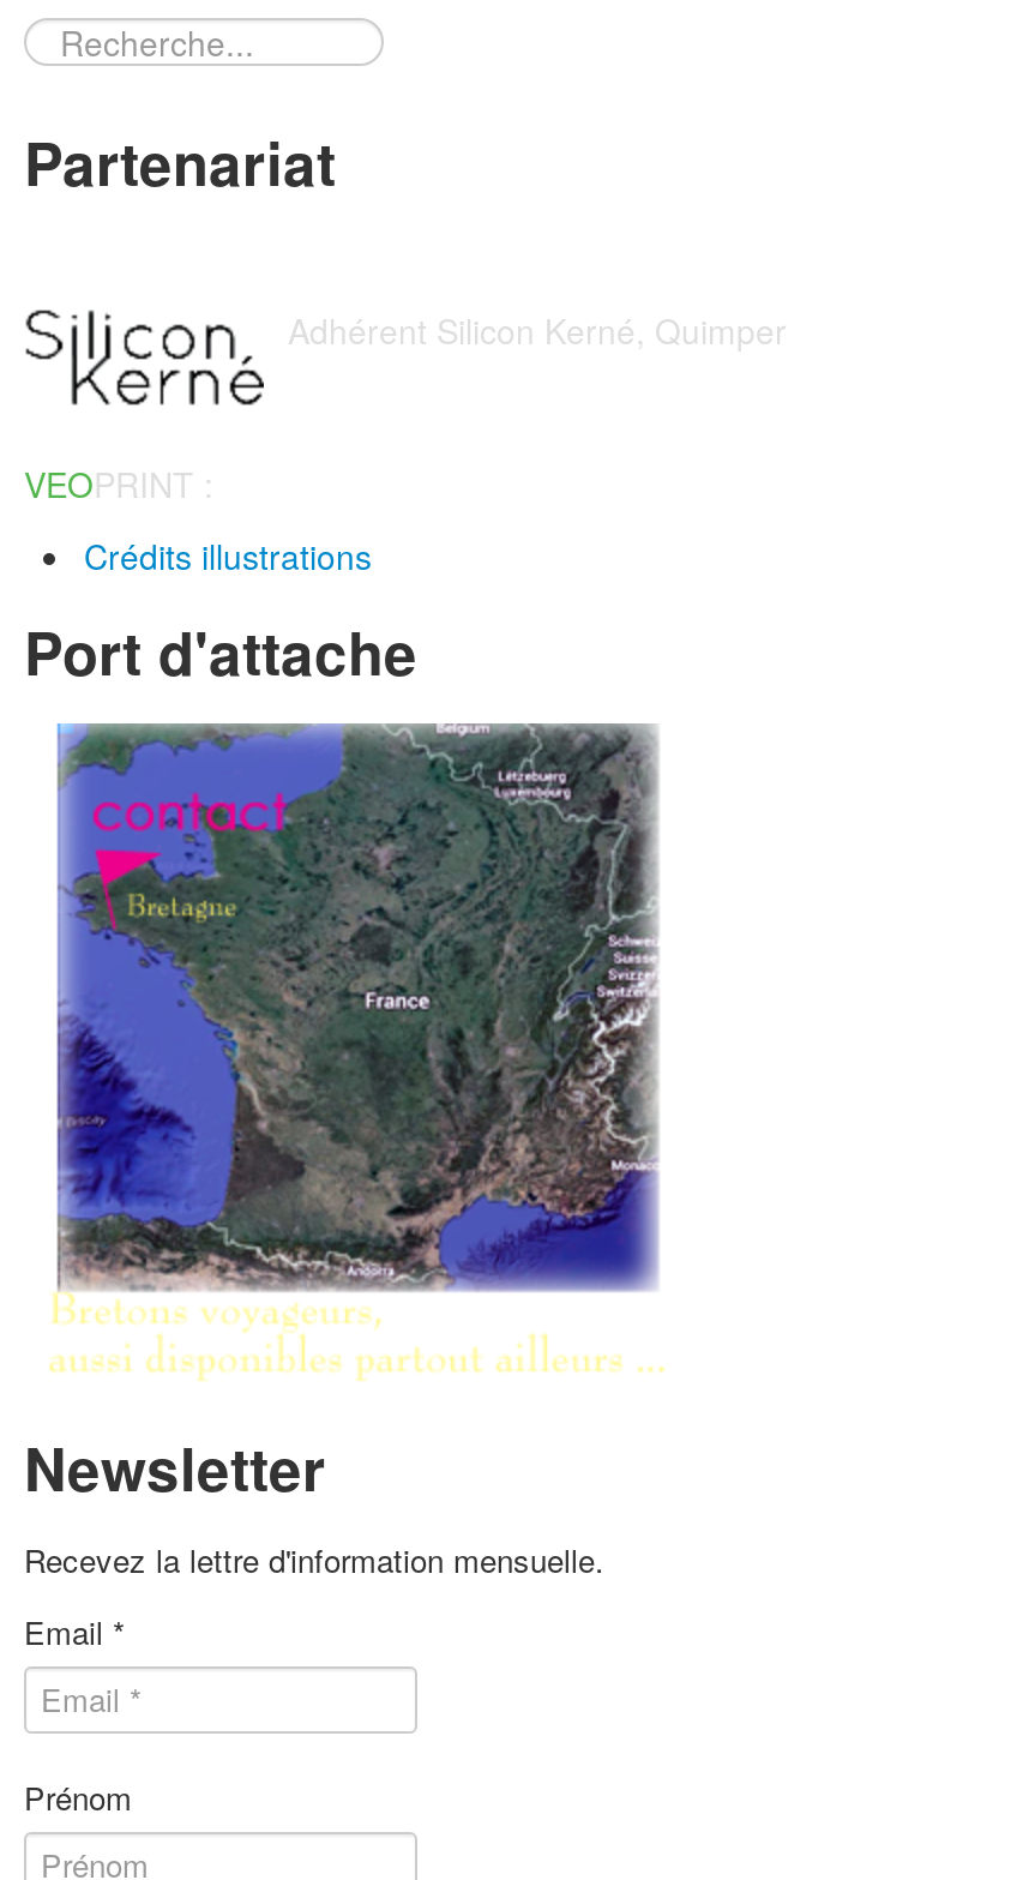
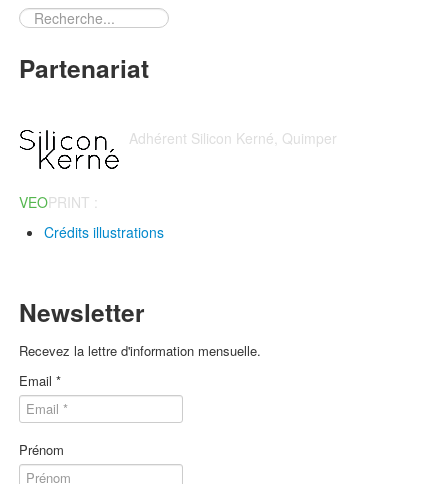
[24,609,417,695] Port d'attache -> none
[50,721,664,1381] [image] -> none

